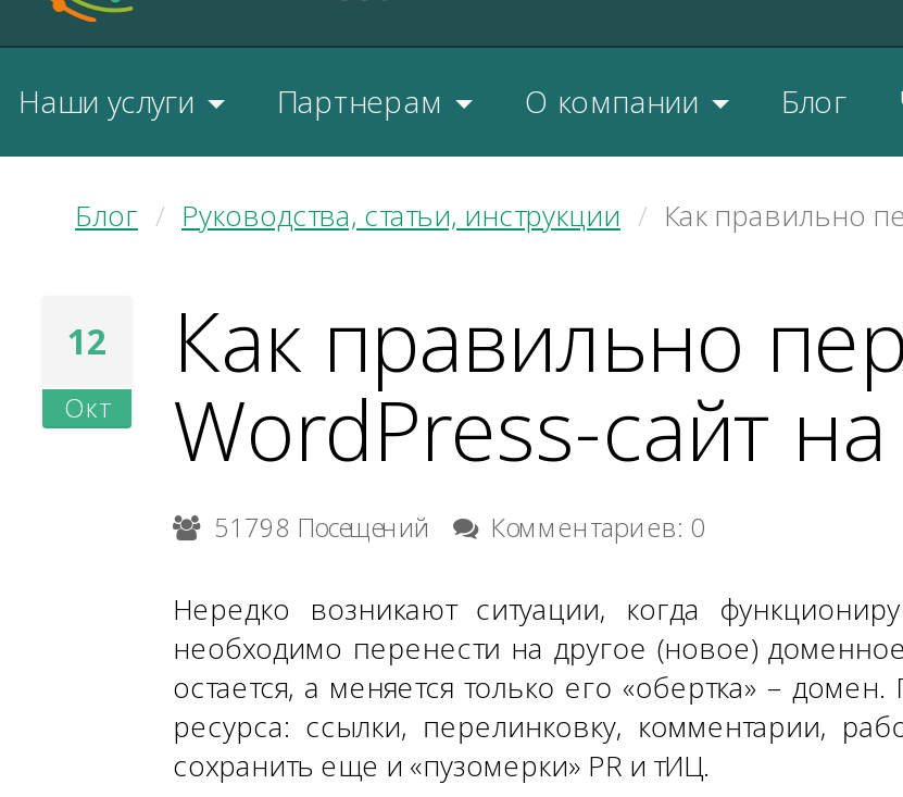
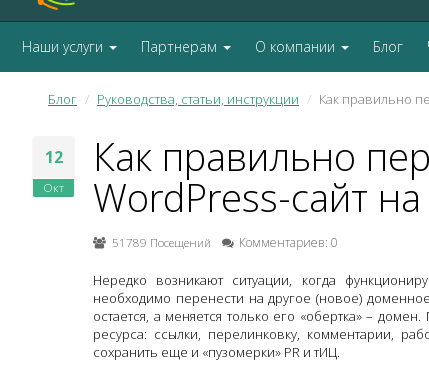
[208,509,705,546] 51798 Посещений Комментариев: 0 -> [109,234,338,251] 51789 Посещений Комментариев: 0

